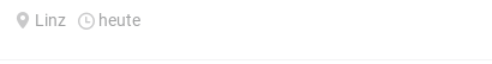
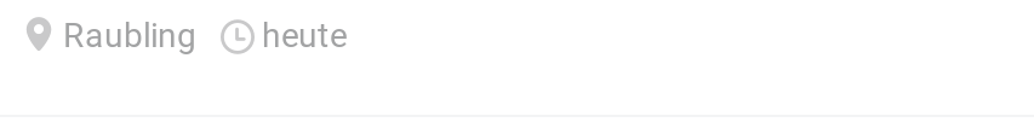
[31,11,66,30] Linz -> [56,16,196,54] Raubling

